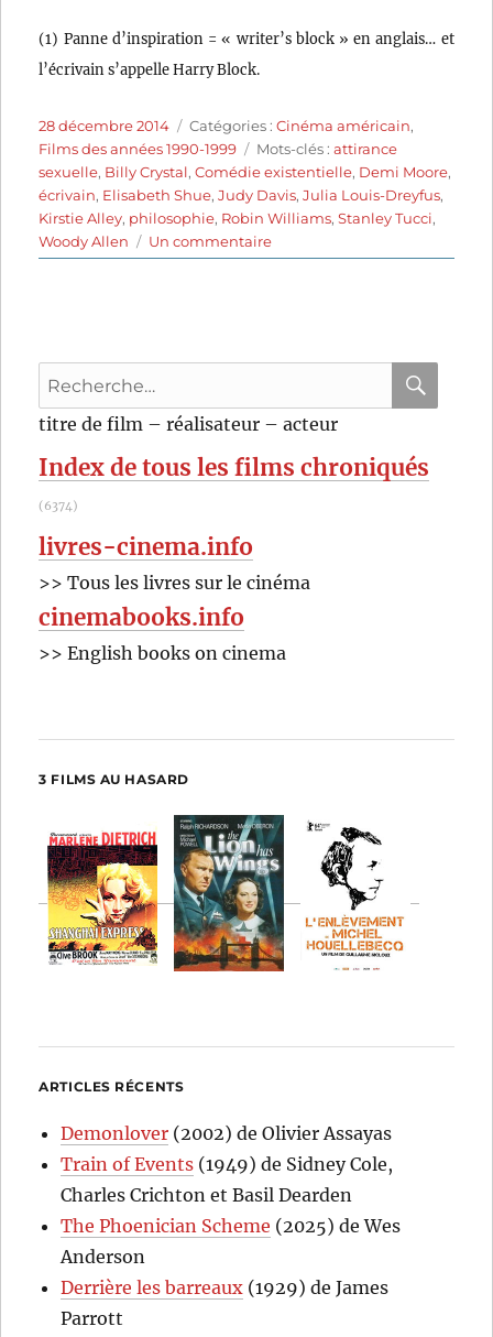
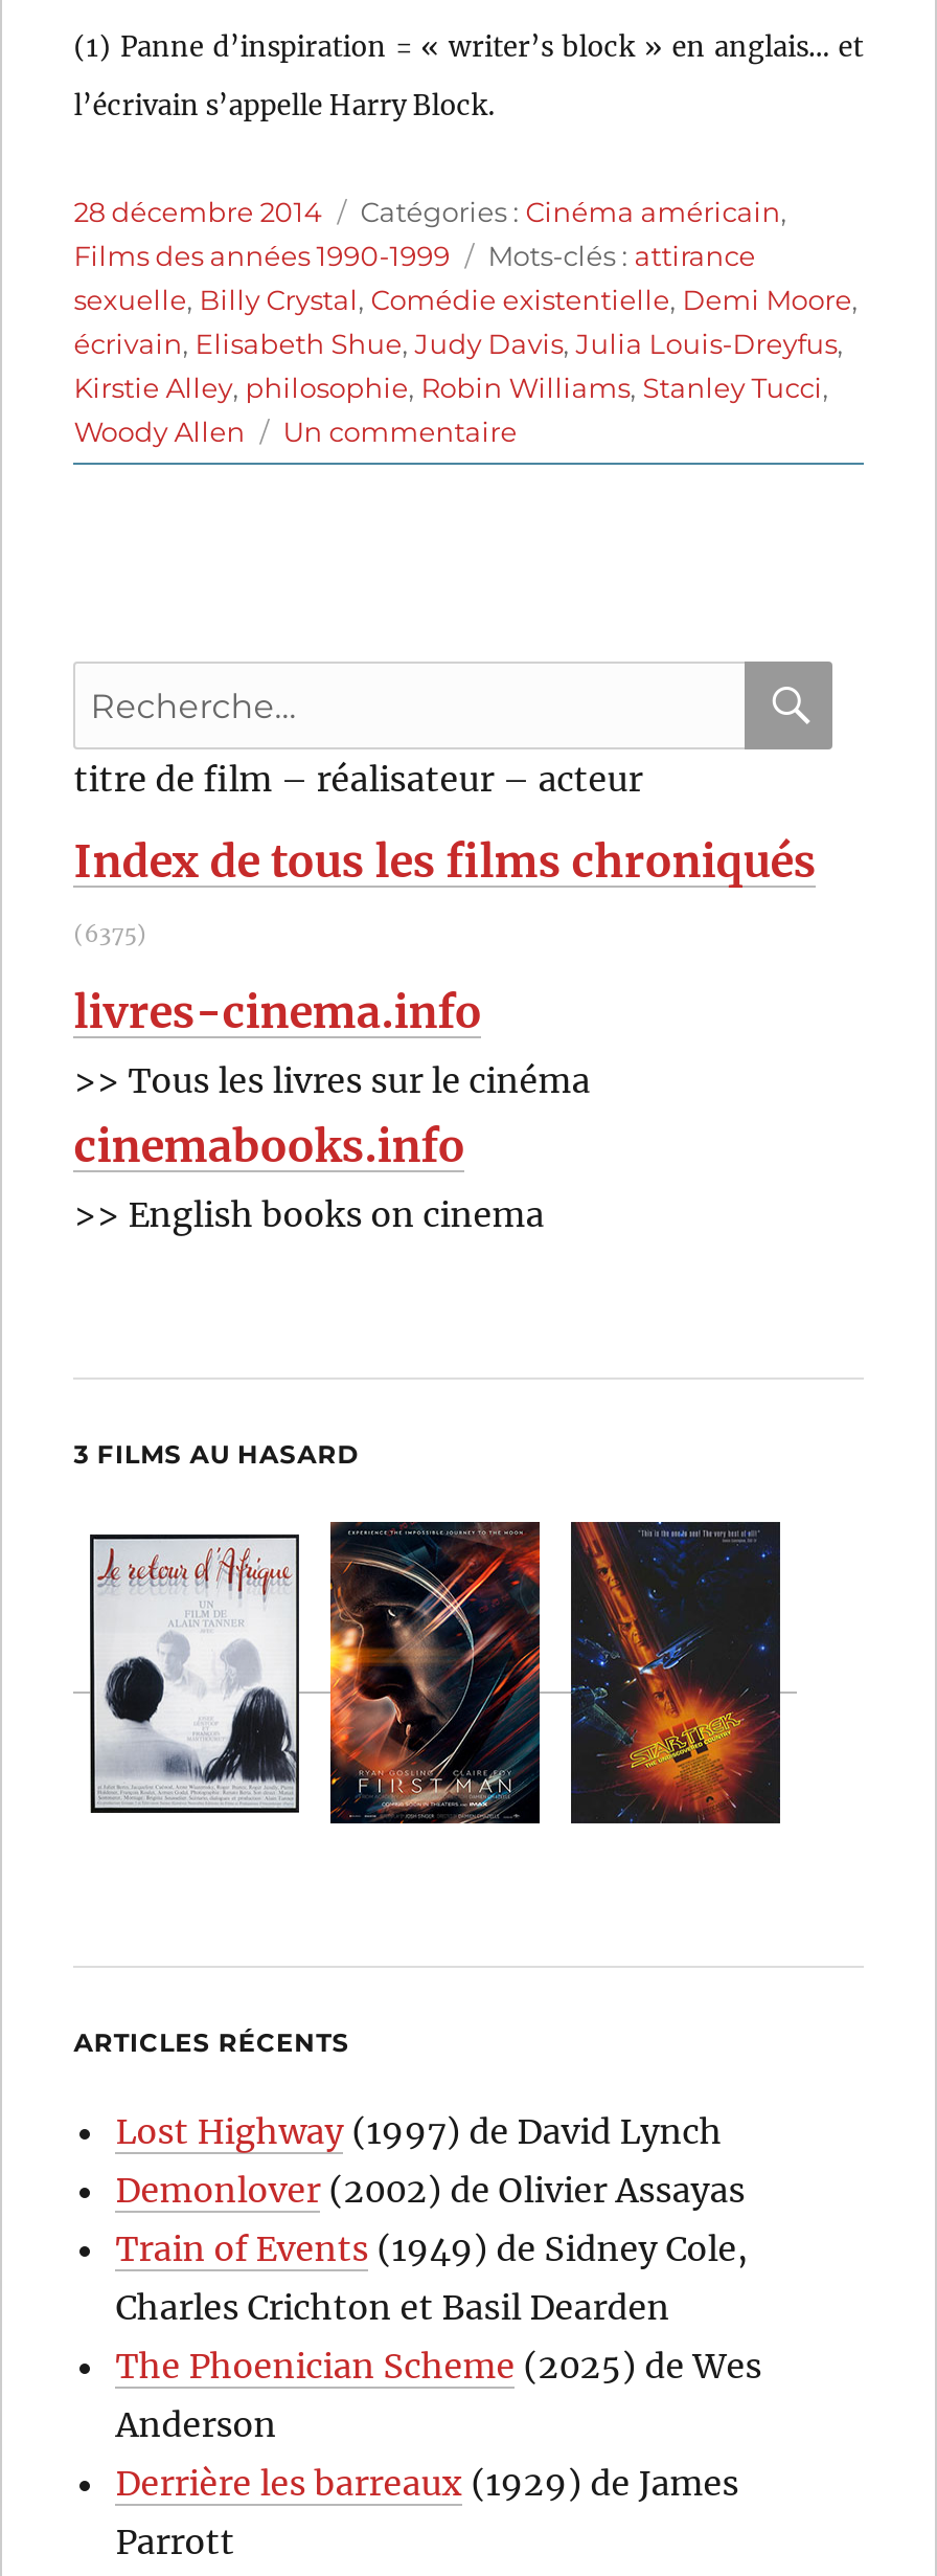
[39,499,78,514] (6374) -> [74,922,147,949] (6375)
[173,814,285,972] [image] -> [328,1522,542,1825] [image]
[300,815,410,971] [image] -> [569,1520,782,1825] [image]
[46,822,158,966] [image] -> [88,1532,301,1815] [image]
none -> [116,2111,722,2153] Lost Highway (1997) de David Lynch

